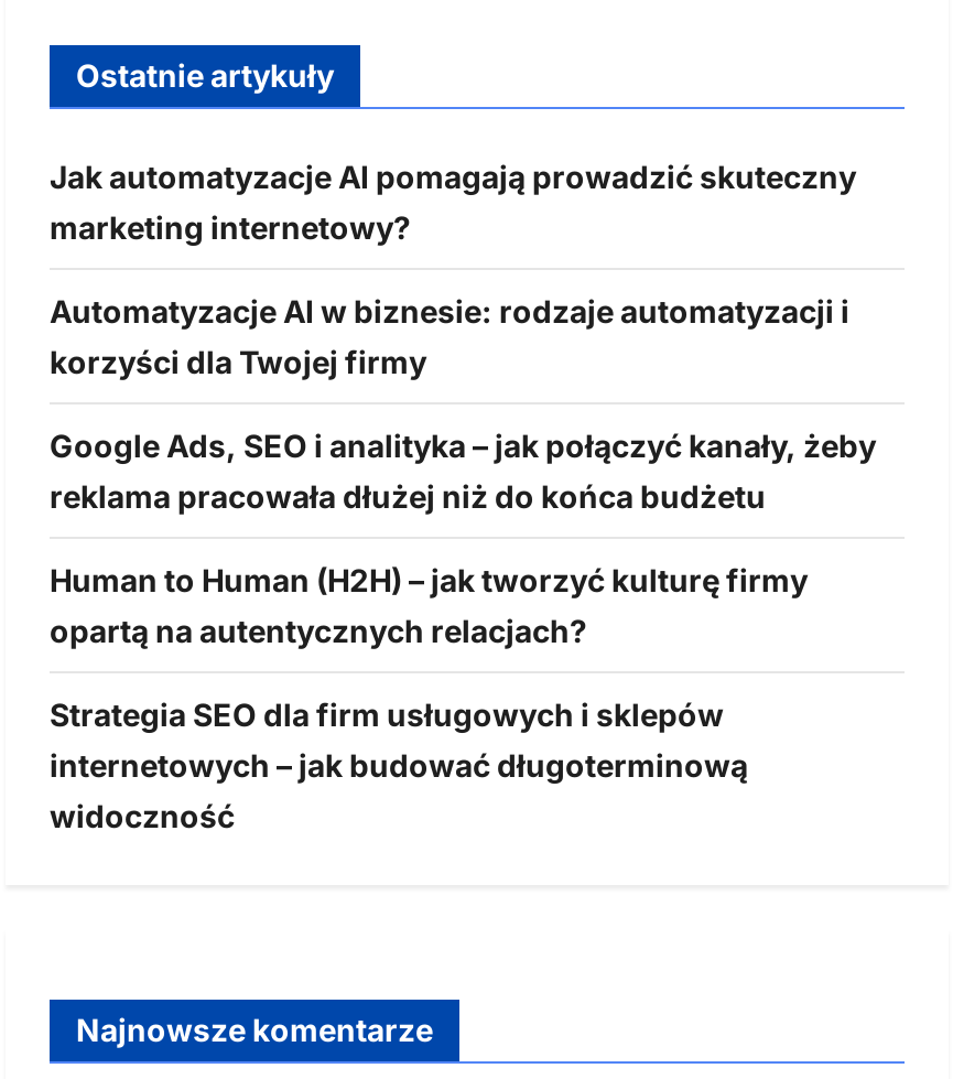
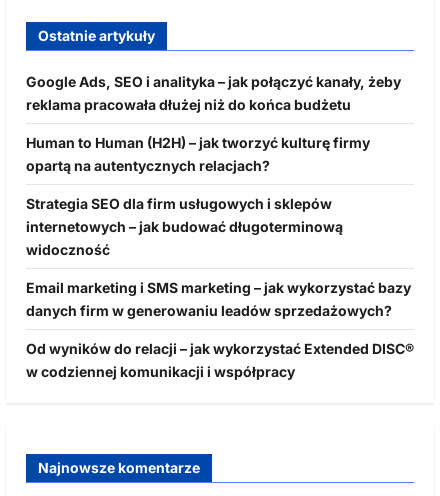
[50,158,856,381] Jak automatyzacje AI pomagają prowadzić skuteczny | marketing internetowy? | Automatyzacje AI w biznesie: rodzaje automatyzacji i | korzyści dla Twojej firmy -> none
moved [50,427,876,835] -> [26,73,401,258]: Google Ads, SEO i analityka – jak połączyć kanały, żeby | reklama pracowała dłużej niż do końca budżetu | Human to Human (H2H) – jak tworzyć kulturę firmy | opartą na autentycznych relacjach? | Strategia SEO dla firm usługowych i sklepów | internetowych – jak budować długoterminową | widoczność
none -> [26,279,414,380] Email marketing i SMS marketing – jak wykorzystać bazy | danych firm w generowaniu leadów sprzedażowych? | Od wyników do relacji – jak wykorzystać Extended DISC® | w codziennej komunikacji i współpracy

